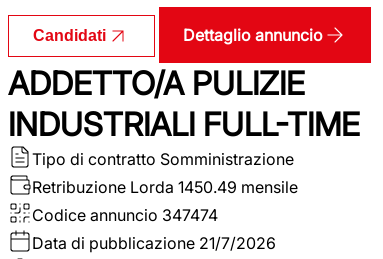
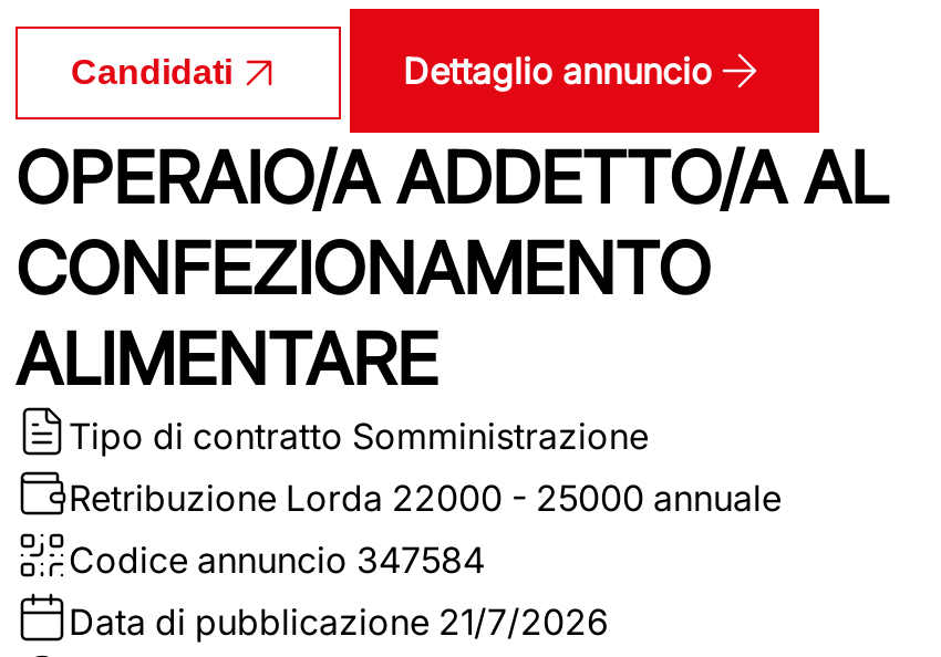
[8,64,360,144] ADDETTO/A PULIZIE | INDUSTRIALI FULL-TIME -> [15,134,888,402] OPERAIO/A ADDETTO/A AL | CONFEZIONAMENTO | ALIMENTARE
[32,177,298,225] Retribuzione Lorda 1450.49 mensile | Codice annuncio 347474 -> [69,475,782,581] Retribuzione Lorda 22000 - 25000 annuale | Codice annuncio 347584

